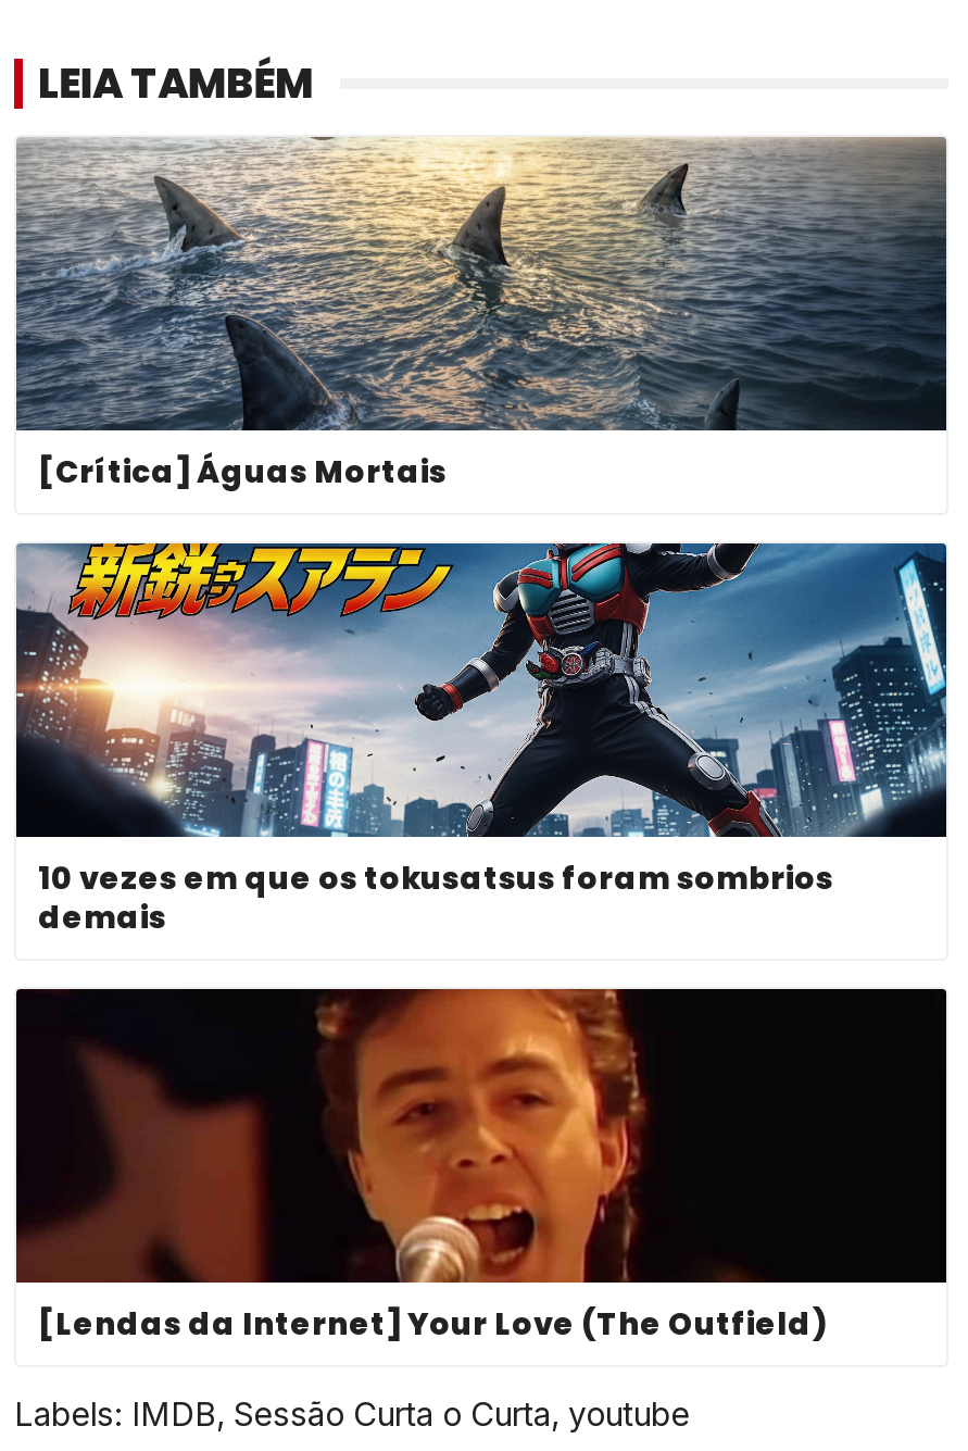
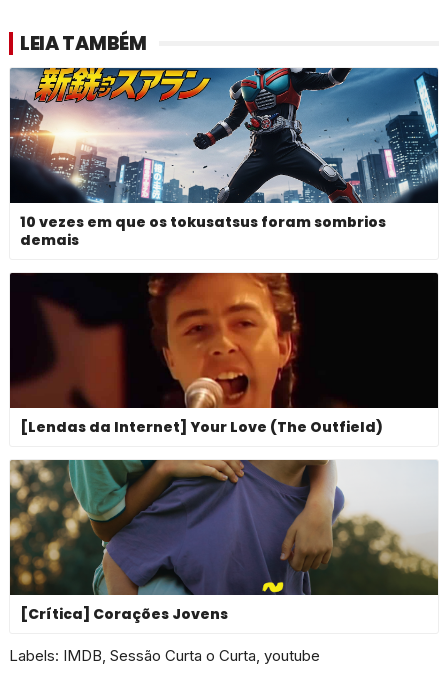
[16,135,946,493] [image] | [Crítica] Águas Mortais -> none
moved [12,539,951,1345] -> [8,66,440,437]: [image] | 10 vezes em que os tokusatsus foram sombrios | demais | [Lendas da Internet] Your Love (The Outfield)
none -> [9,459,439,624] [image] | [Crítica] Corações Jovens

